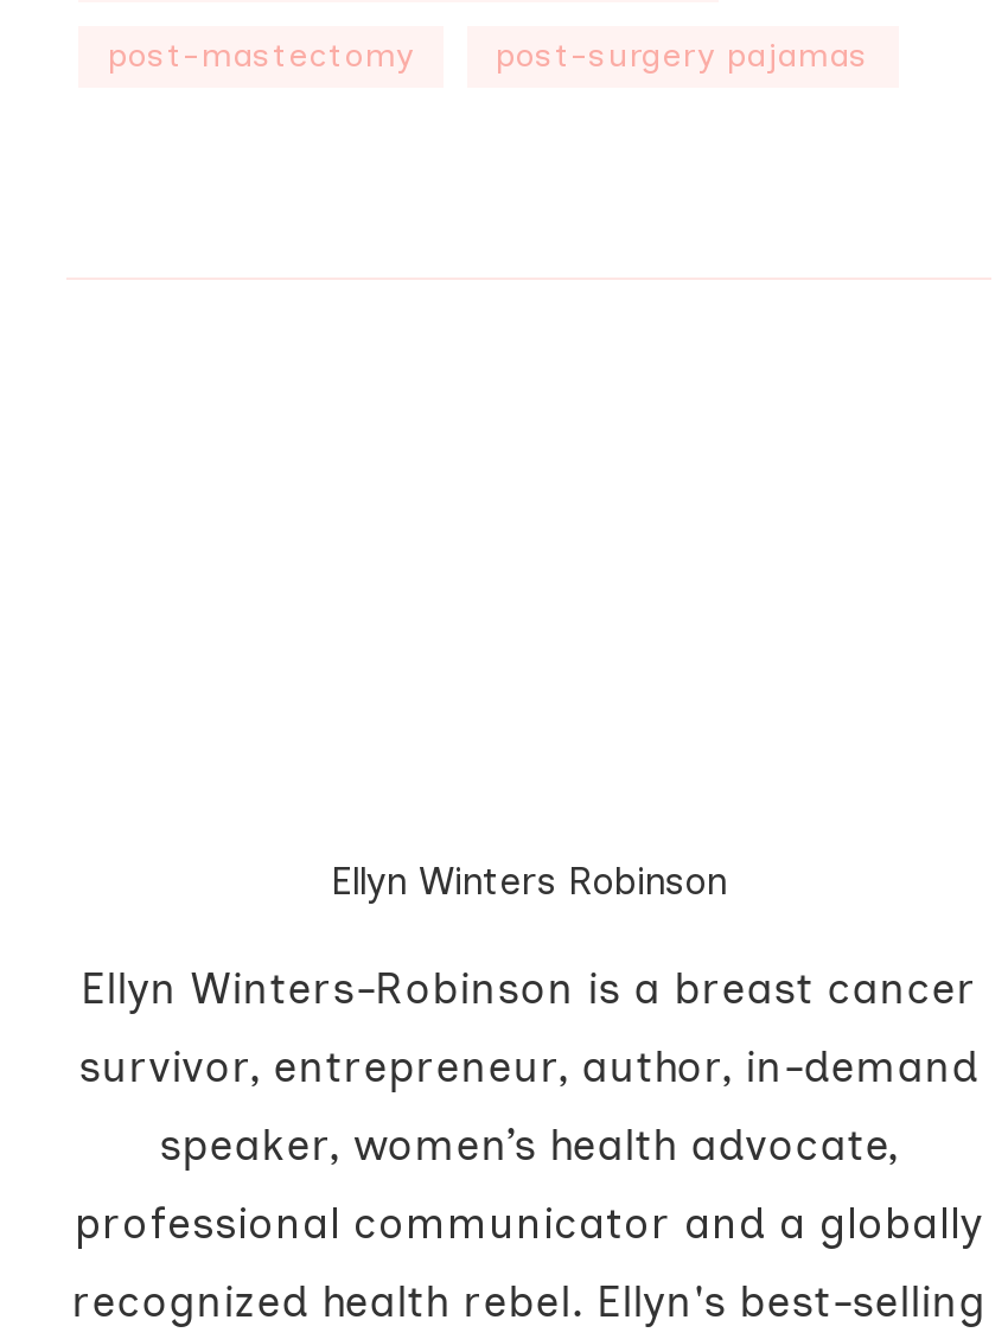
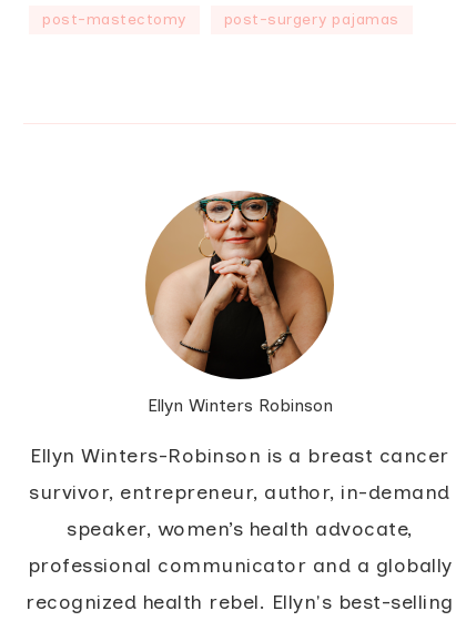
none -> [144,191,335,380] [image]

